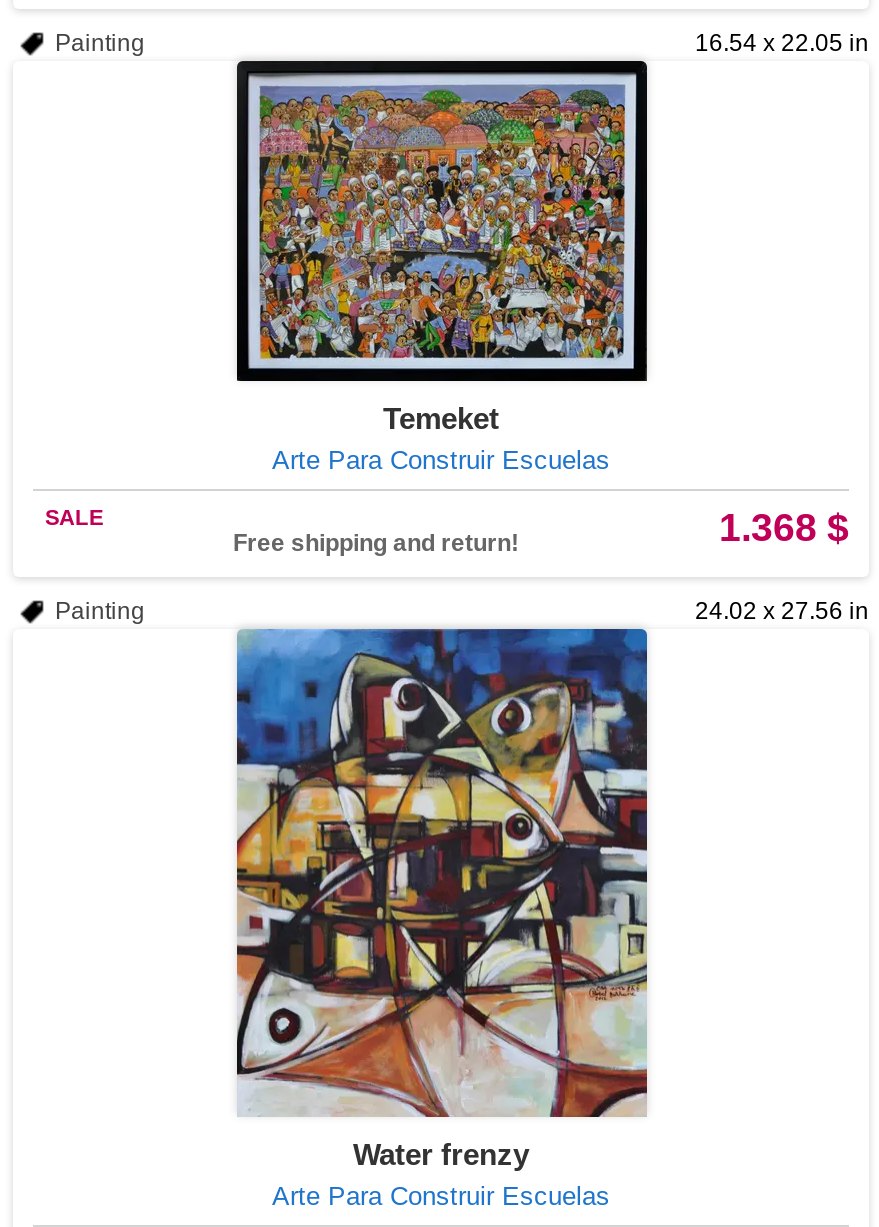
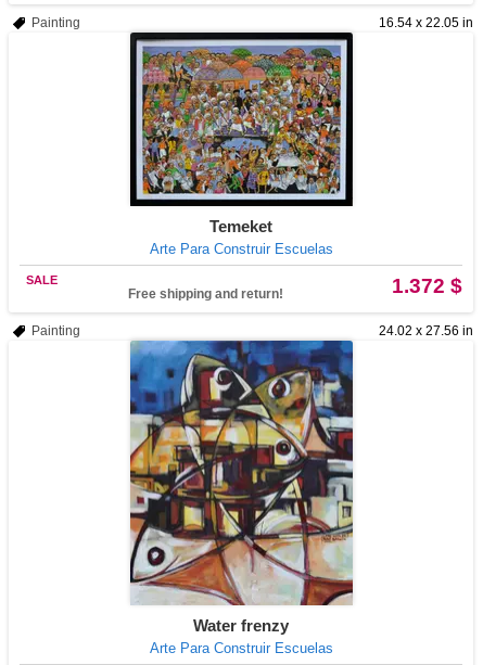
[719,505,849,549] 1.368 $ -> [392,273,462,297] 1.372 $

